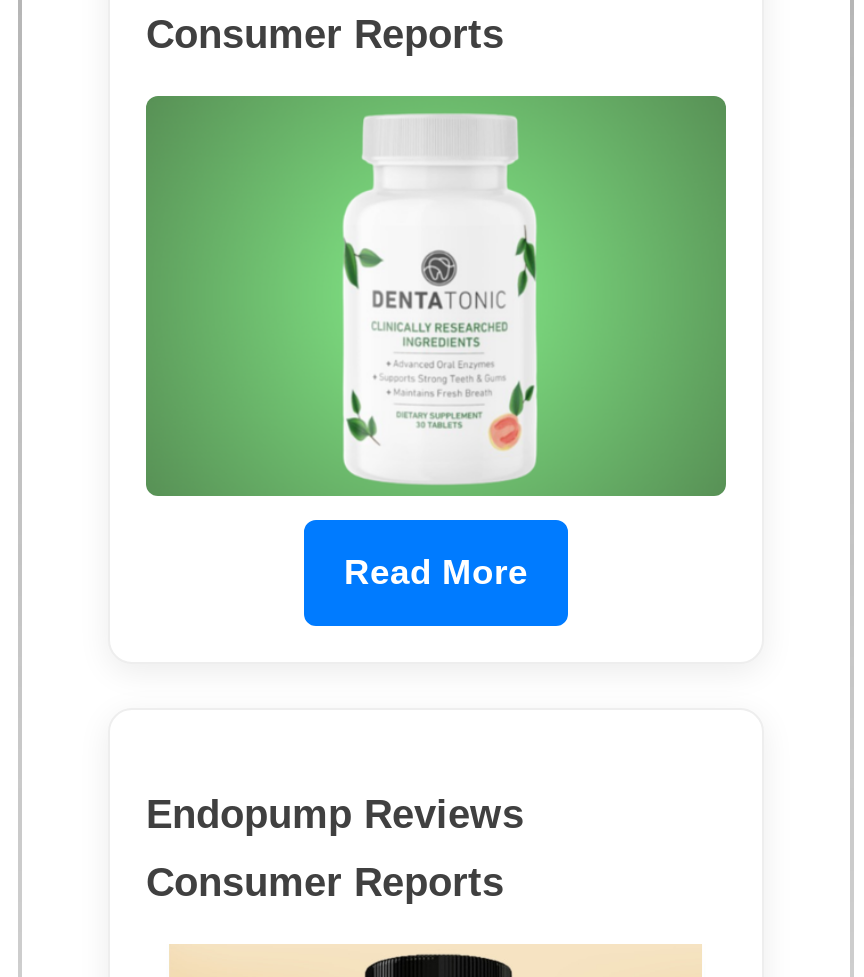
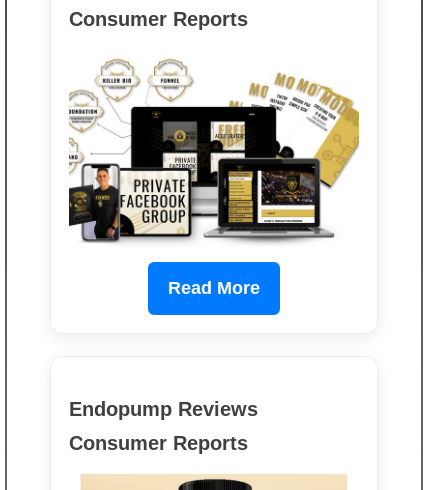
[144,95,728,497] [image] -> [68,50,360,249] [image]

